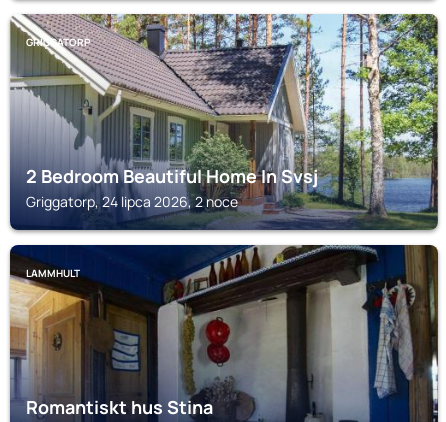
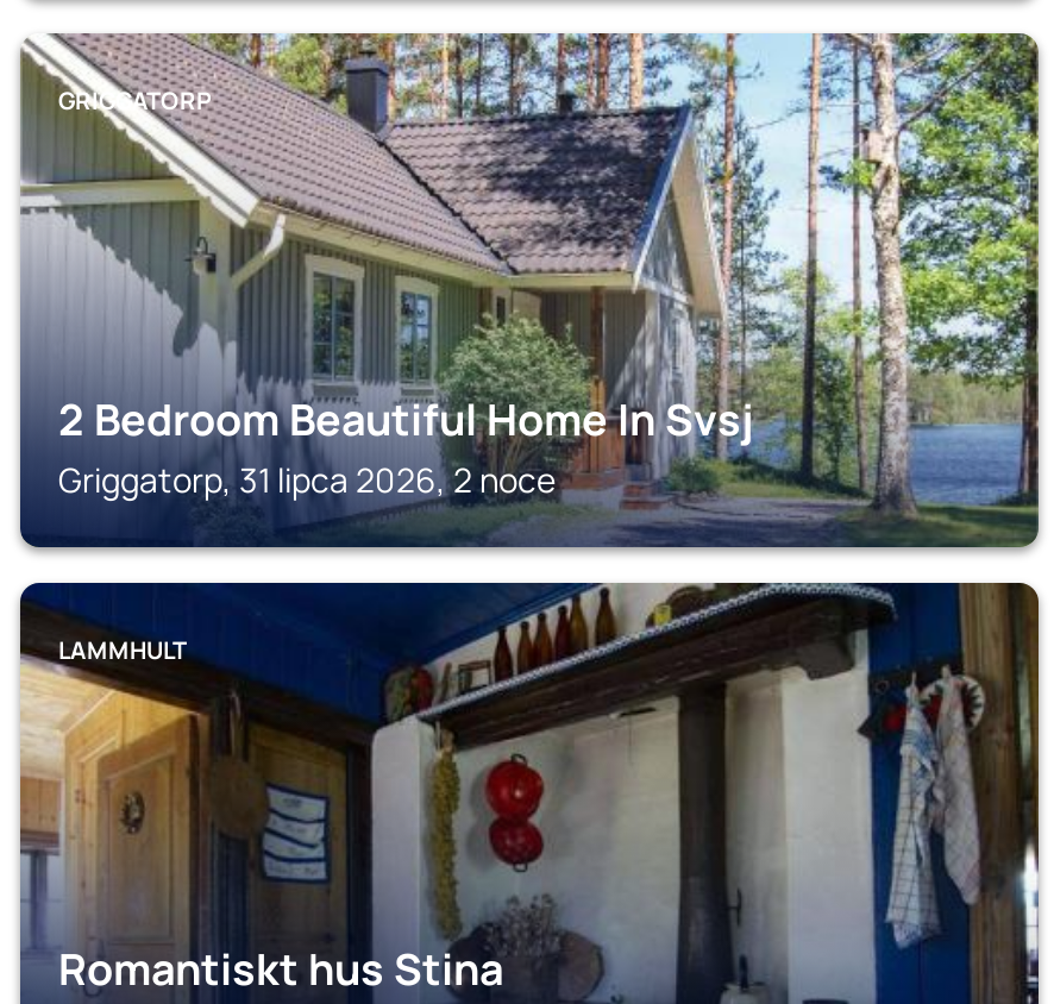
[26,192,238,211] Griggatorp, 24 lipca 2026, 2 noce -> [58,457,556,502] Griggatorp, 31 lipca 2026, 2 noce

